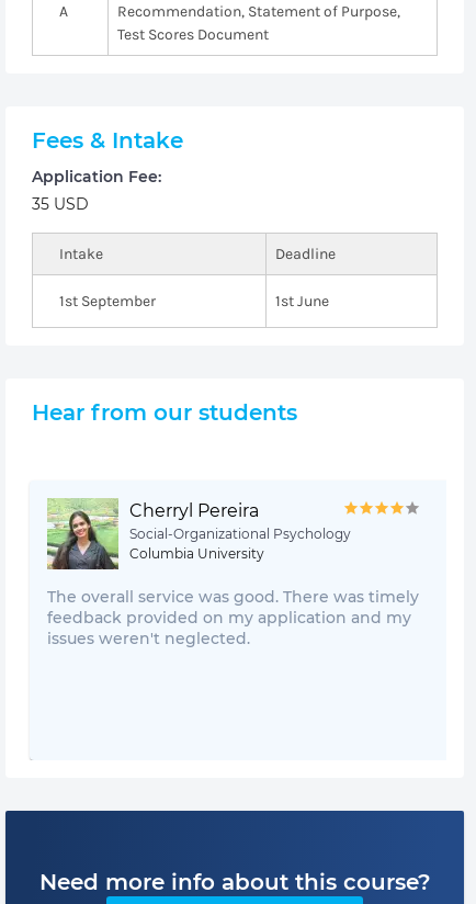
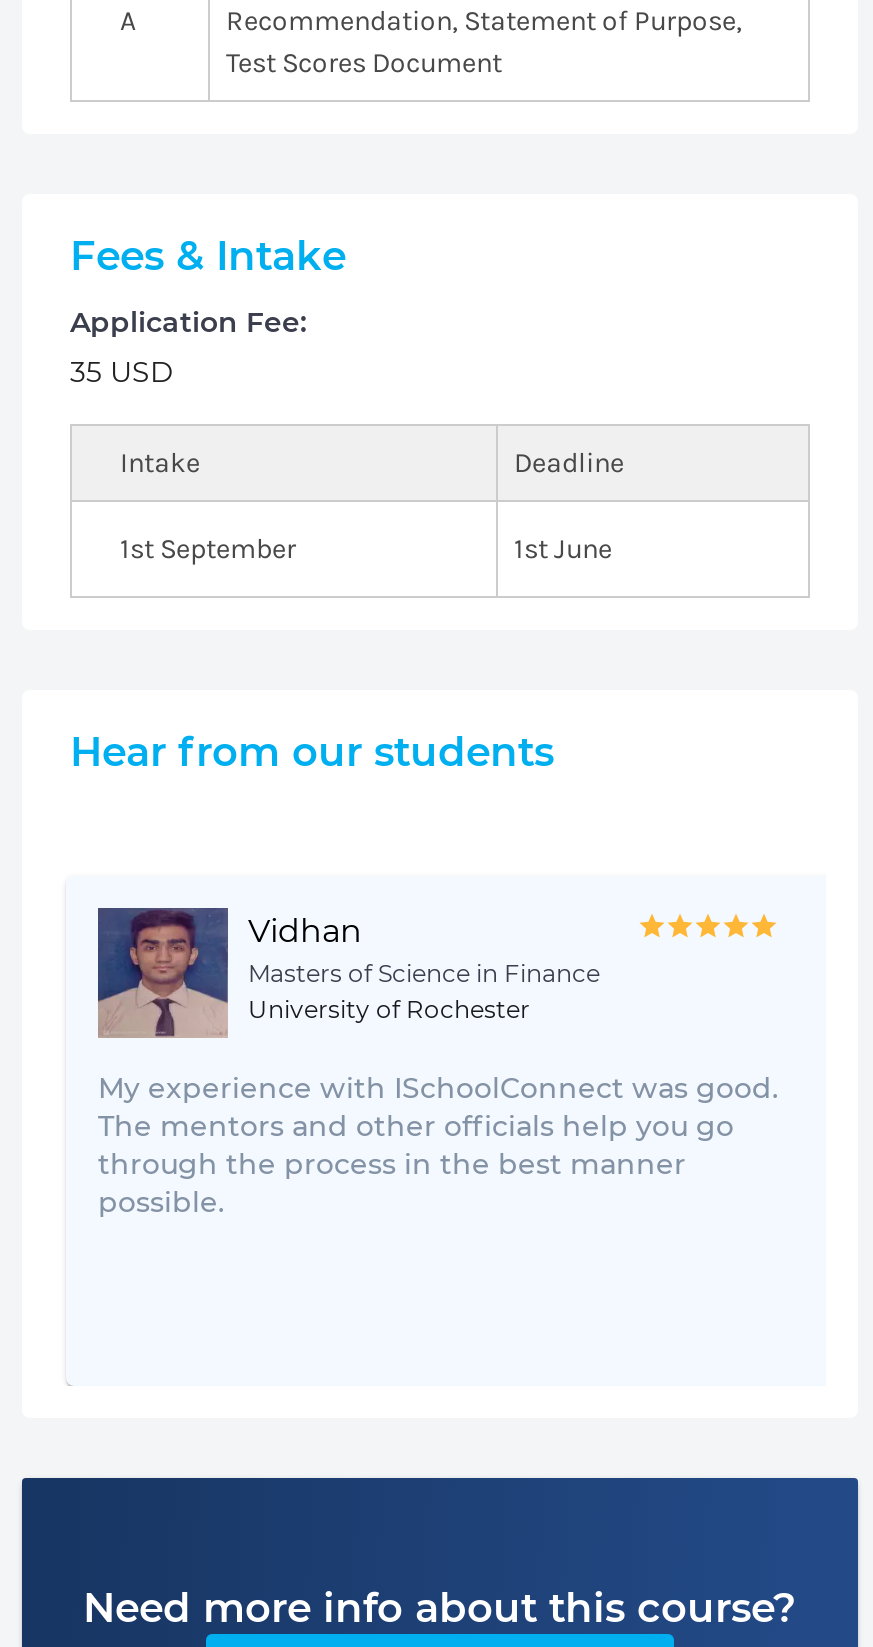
[46,498,351,570] [image] | Cherryl Pereira | Social-Organizational Psychology | Columbia University -> [96,906,600,1038] [image] | Vidhan | Masters of Science in Finance | University of Rochester
[47,587,419,648] The overall service was good. There was timely | feedback provided on my application and my | issues weren't neglected. -> [98,1070,778,1220] My experience with ISchoolConnect was good. | The mentors and other officials help you go | through the process in the best manner | possible.

